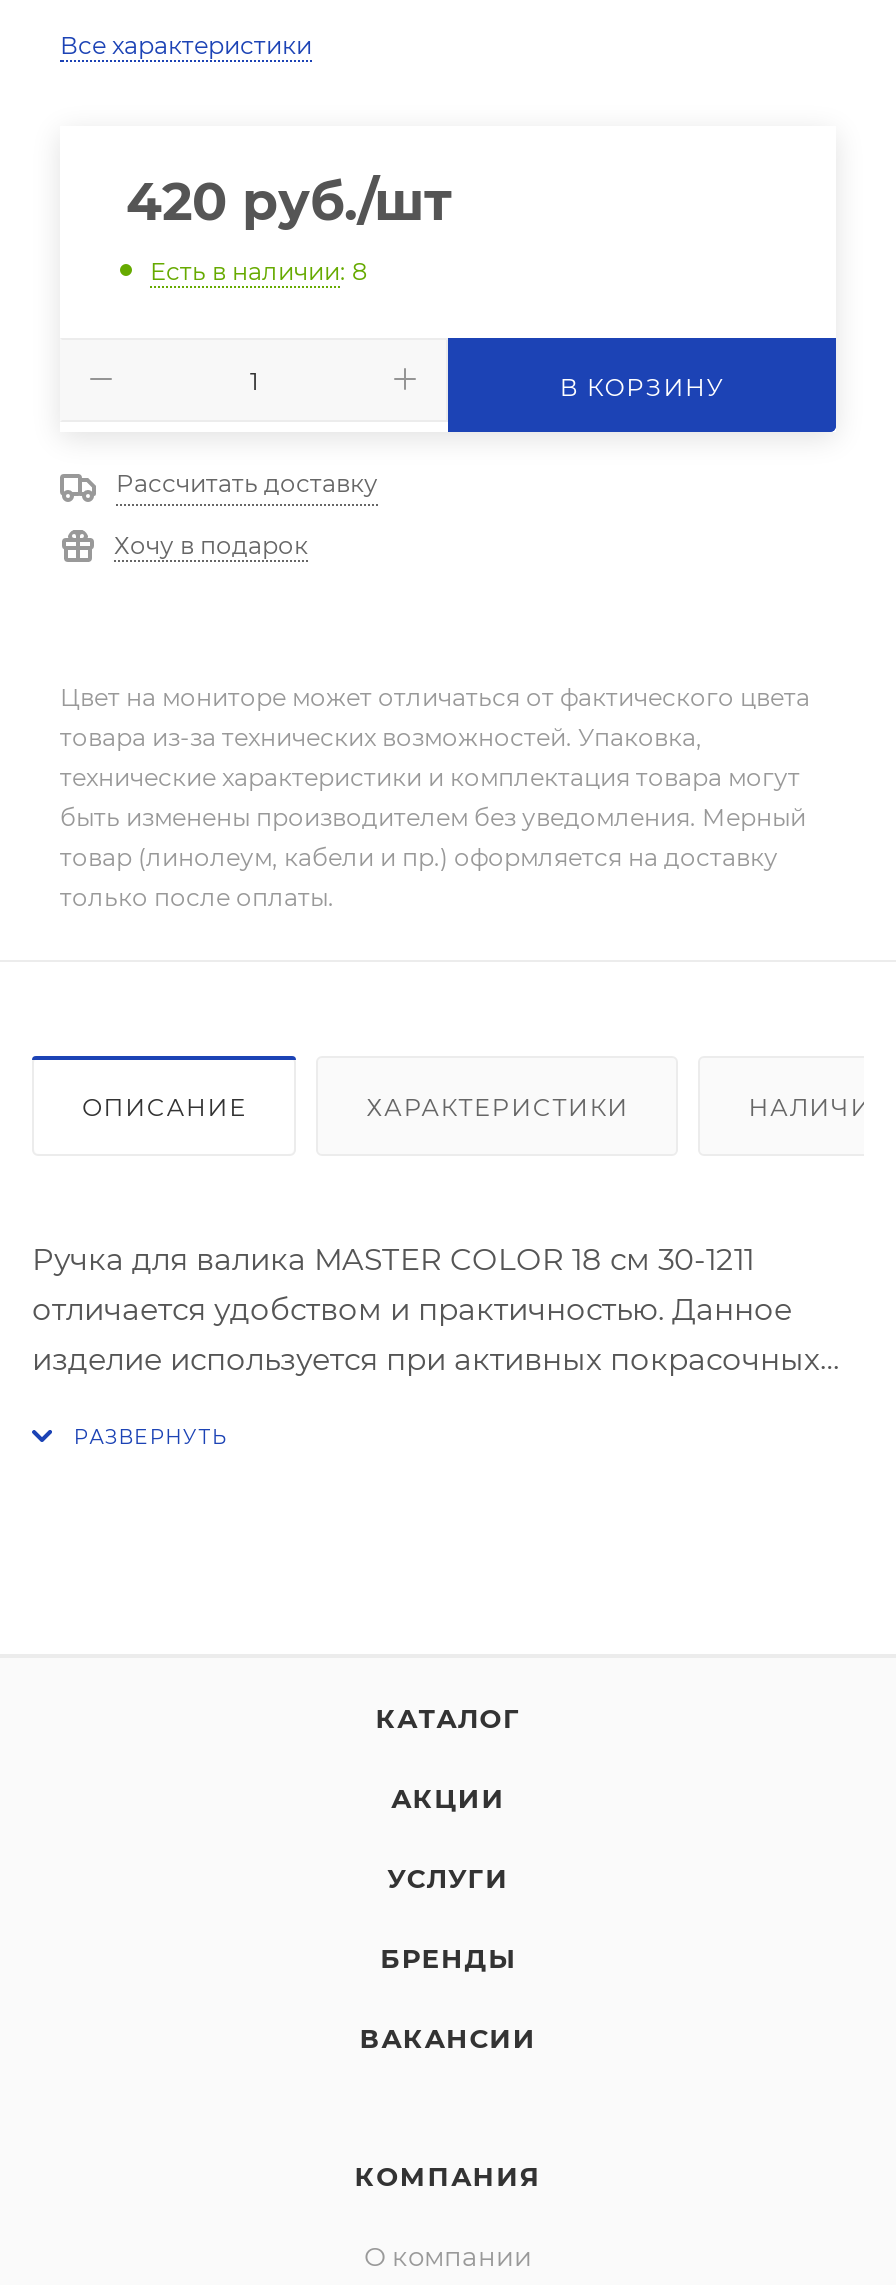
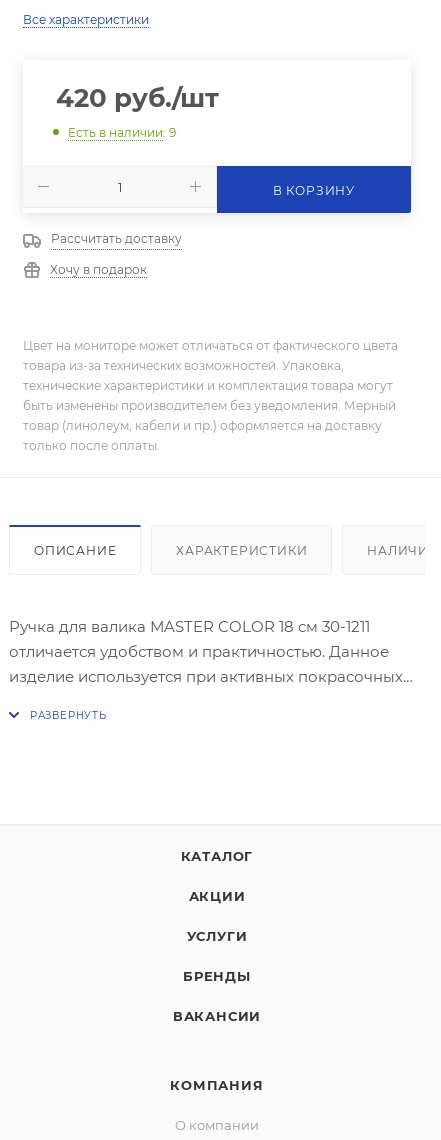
[150,255,368,285] Есть в наличии: 8 -> [68,125,176,140] Есть в наличии: 9

